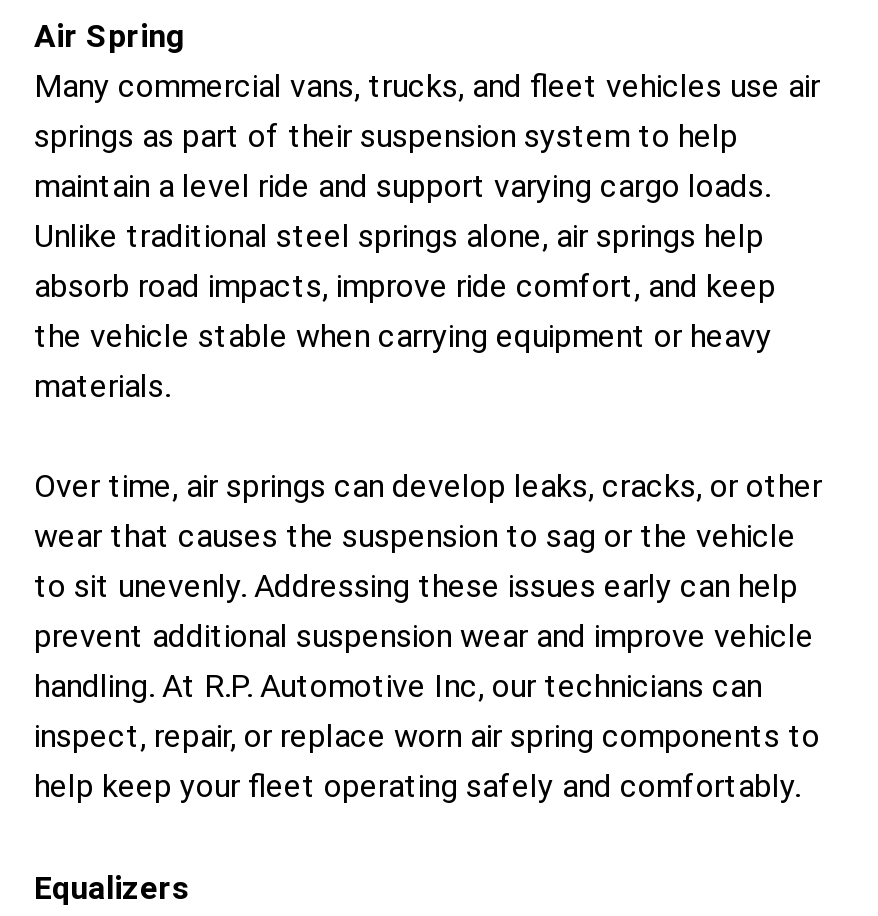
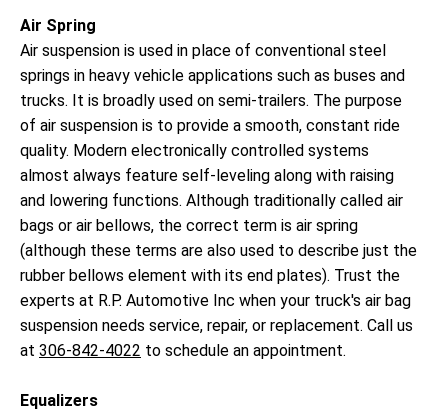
[34,66,822,805] Many commercial vans, trucks, and fleet vehicles use air | springs as part of their suspension system to help | maintain a level ride and support varying cargo loads. | Unlike traditional steel springs alone, air springs help | absorb road impacts, improve ride comfort, and keep | the vehicle stable when carrying equipment or heavy | materials. | Over time, air springs can develop leaks, cracks, or other | wear that causes the suspension to sag or the vehicle | to sit unevenly. Addressing these issues early can help | prevent additional suspension wear and improve vehicle | handling. At R.P. Automotive Inc, our technicians can | inspect, repair, or replace worn air spring components to | help keep your fleet operating safely and comfortably. -> [20,41,417,360] Air suspension is used in place of conventional steel | springs in heavy vehicle applications such as buses and | trucks. It is broadly used on semi-trailers. The purpose | of air suspension is to provide a smooth, constant ride | quality. Modern electronically controlled systems | almost always feature self-leveling along with raising | and lowering functions. Although traditionally called air | bags or air bellows, the correct term is air spring | (although these terms are also used to describe just the | rubber bellows element with its end plates). Trust the | experts at R.P. Automotive Inc when your truck's air bag | suspension needs service, repair, or replacement. Call us | at 306-842-4022 to schedule an appointment.

